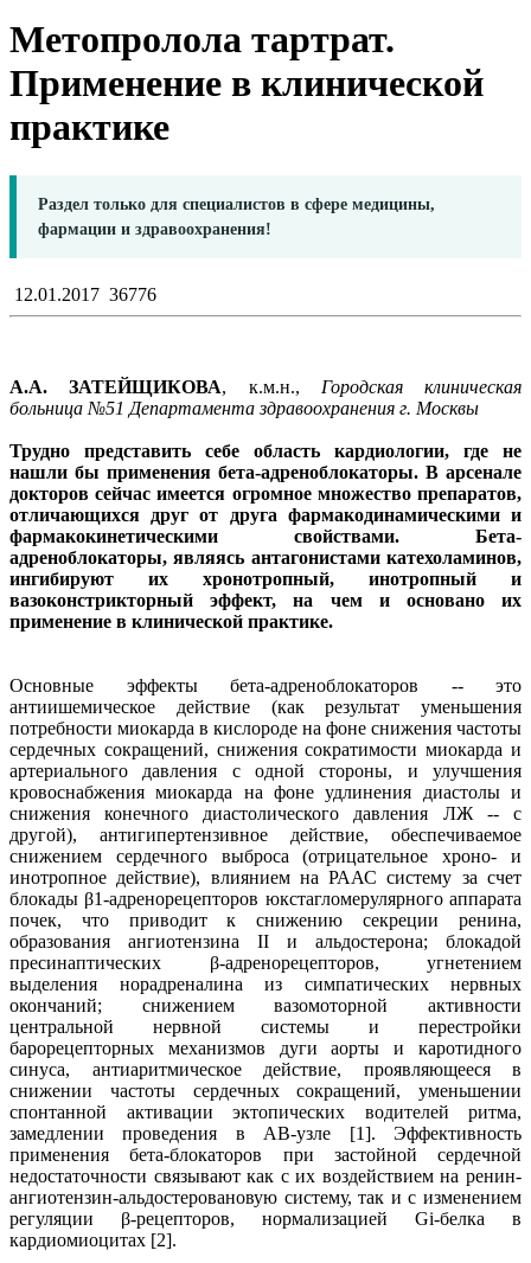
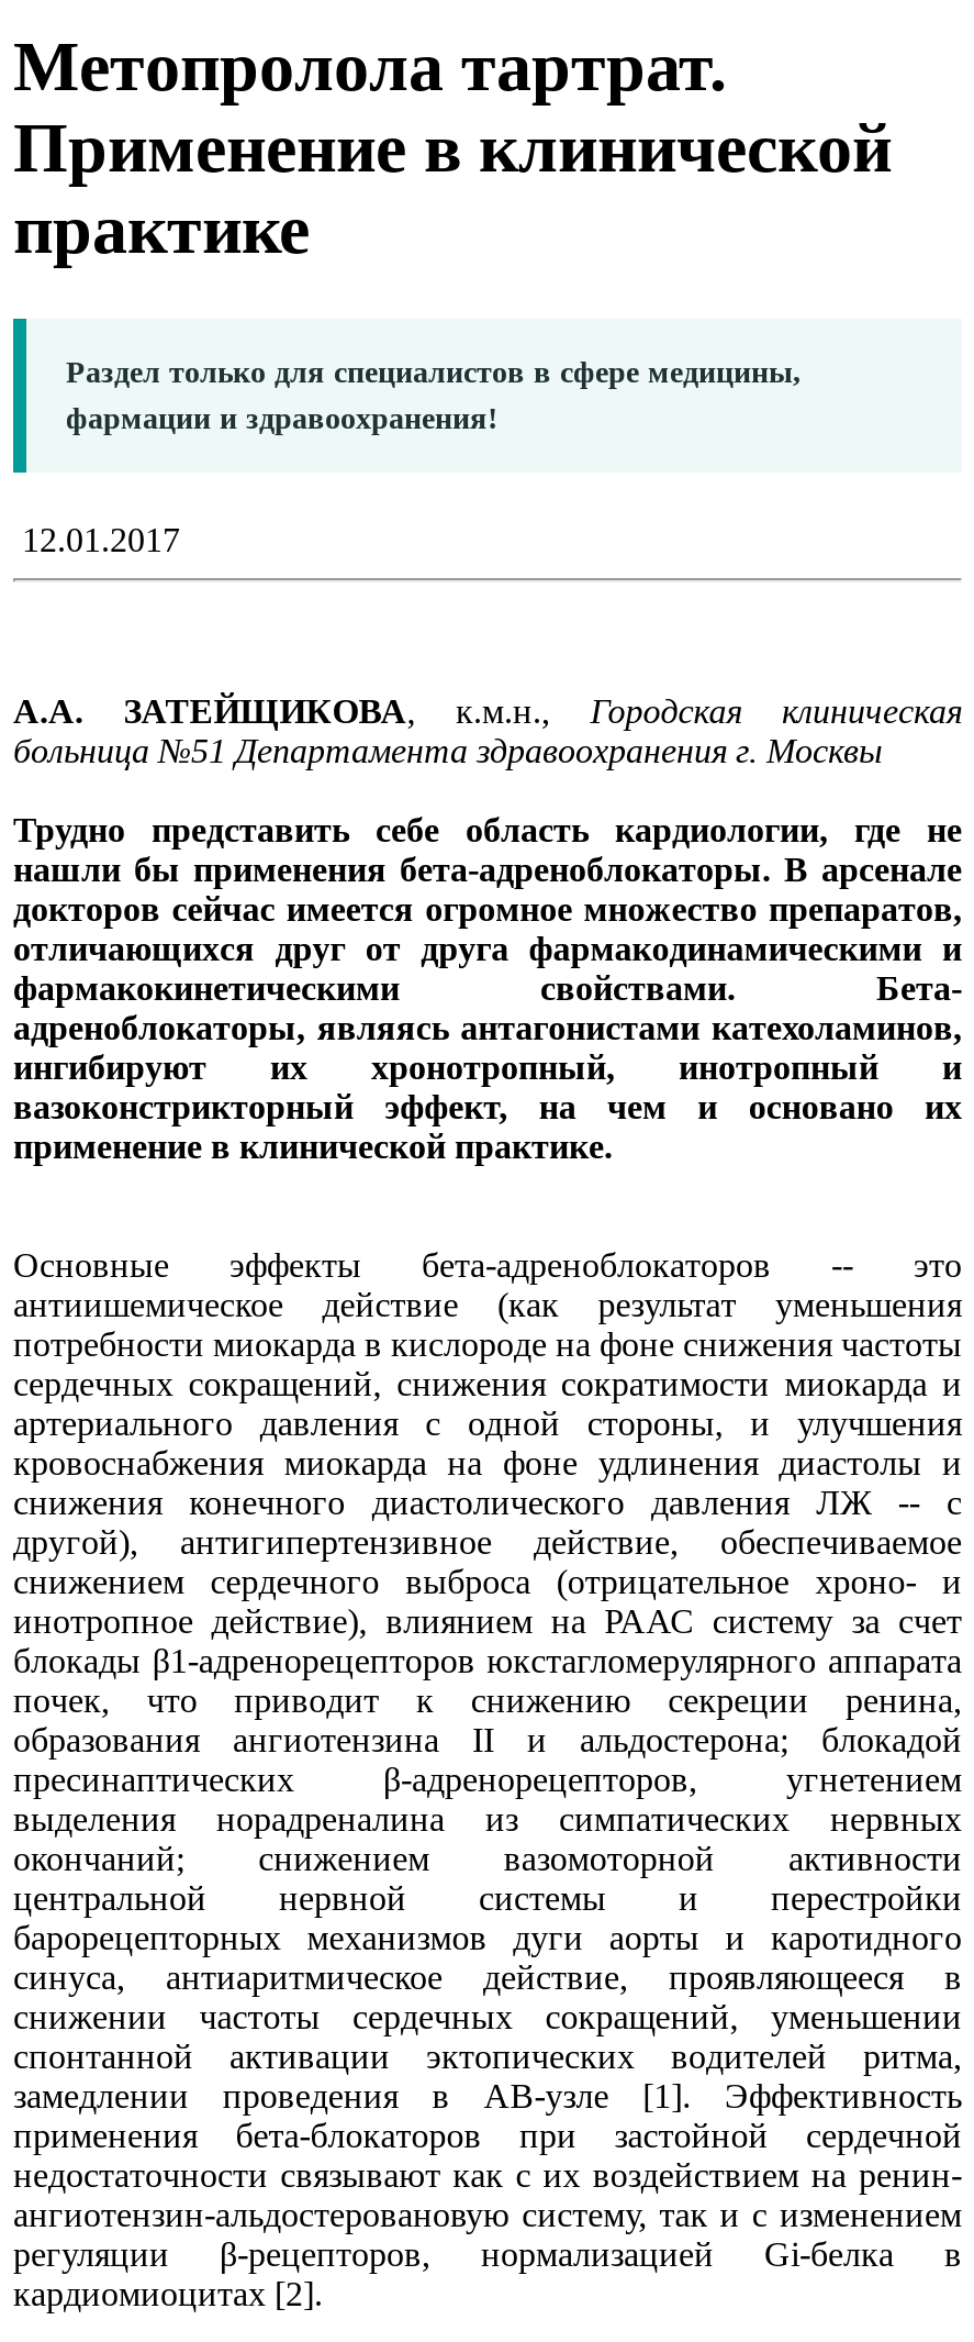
[9,284,156,304] 12.01.2017 36776 -> [13,521,180,558] 12.01.2017

